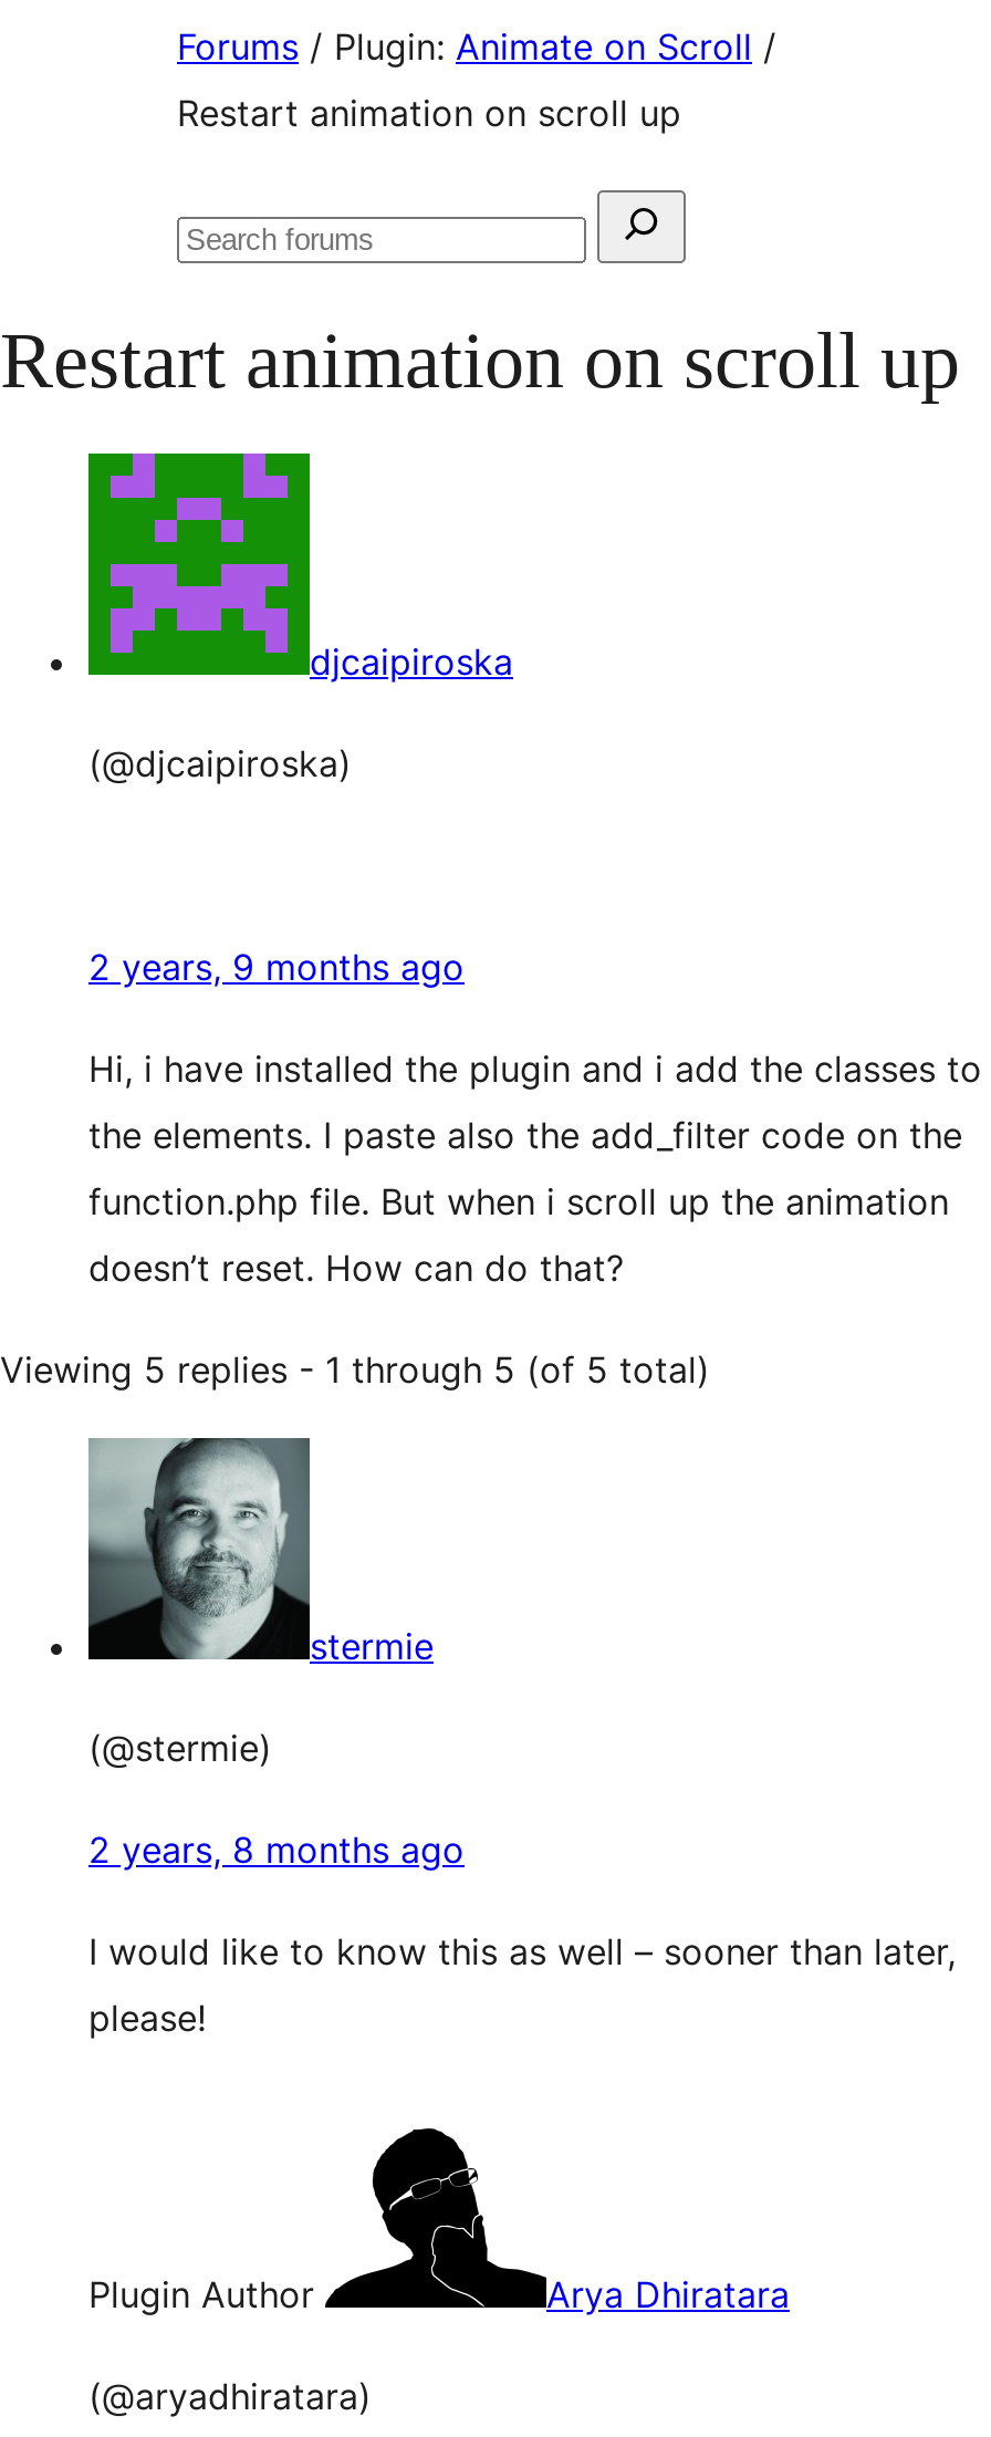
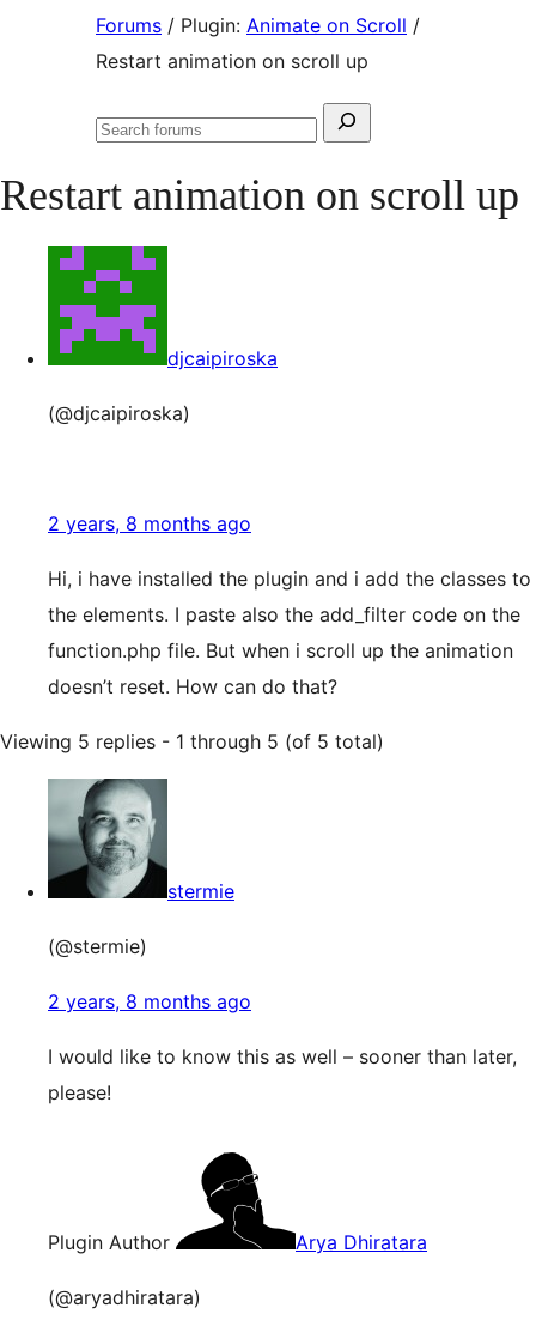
[88,945,465,989] 2 years, 9 months ago -> [48,511,251,535] 2 years, 8 months ago

